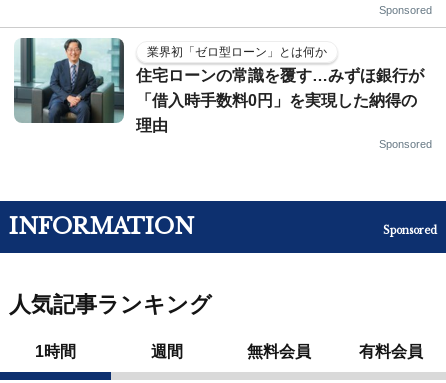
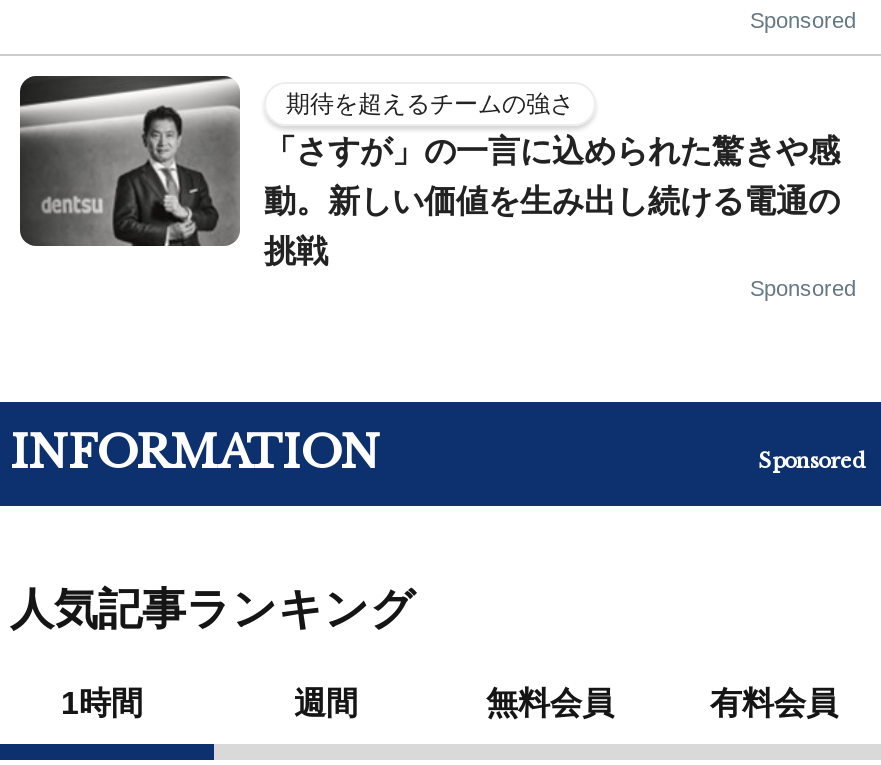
[14,38,424,123] [image] | 住宅ローンの常識を覆す…みずほ銀行が -> [18,74,840,246] [image] | 「さすが」の一言に込められた驚きや感
[147,44,327,58] 業界初「ゼロ型ローン」とは何か -> [286,89,574,117] 期待を超えるチームの強さ
[136,91,417,108] 「借入時手数料0円」を実現した納得の -> [264,183,840,217] 動。新しい価値を生み出し続ける電通の
[136,116,168,133] 理由 -> [264,233,328,267] 挑戦

